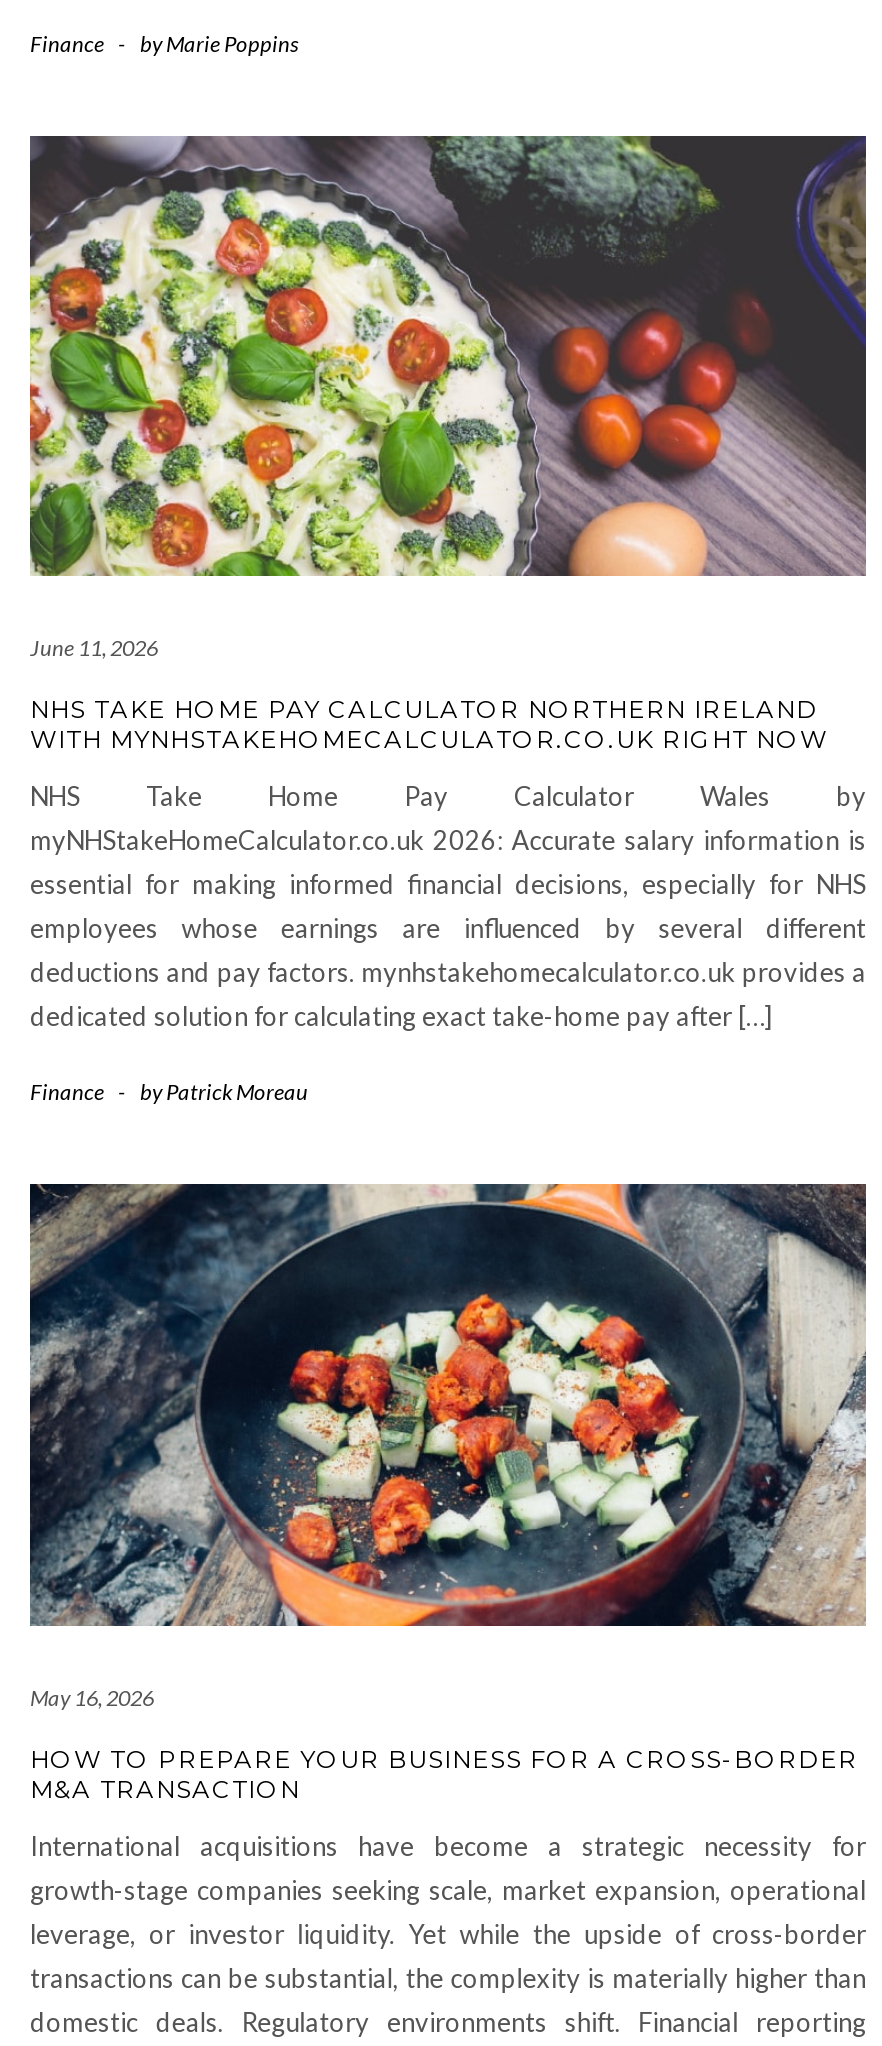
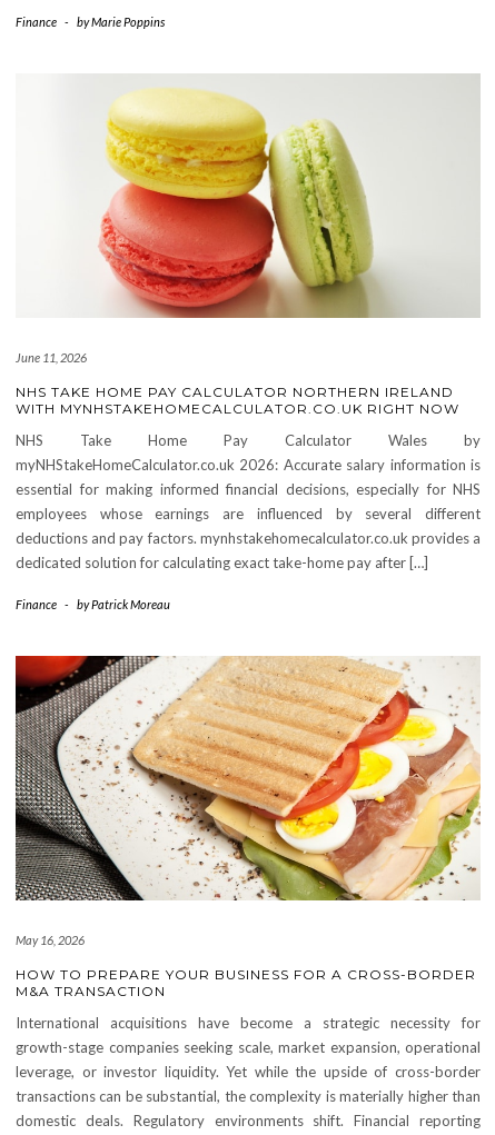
[28,134,868,578] [image] -> [16,73,481,319] [image]
[28,1182,868,1630] [image] -> [14,655,481,903] [image]

